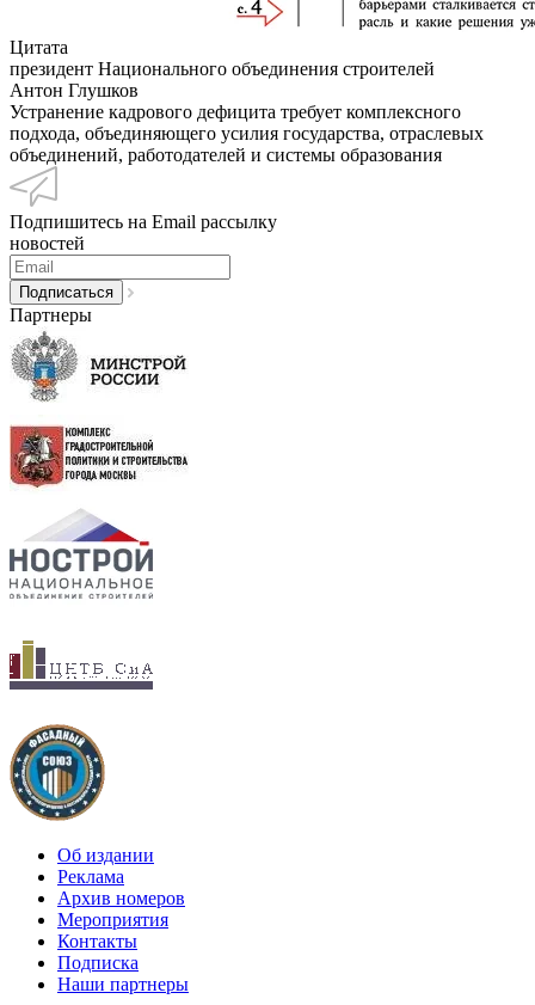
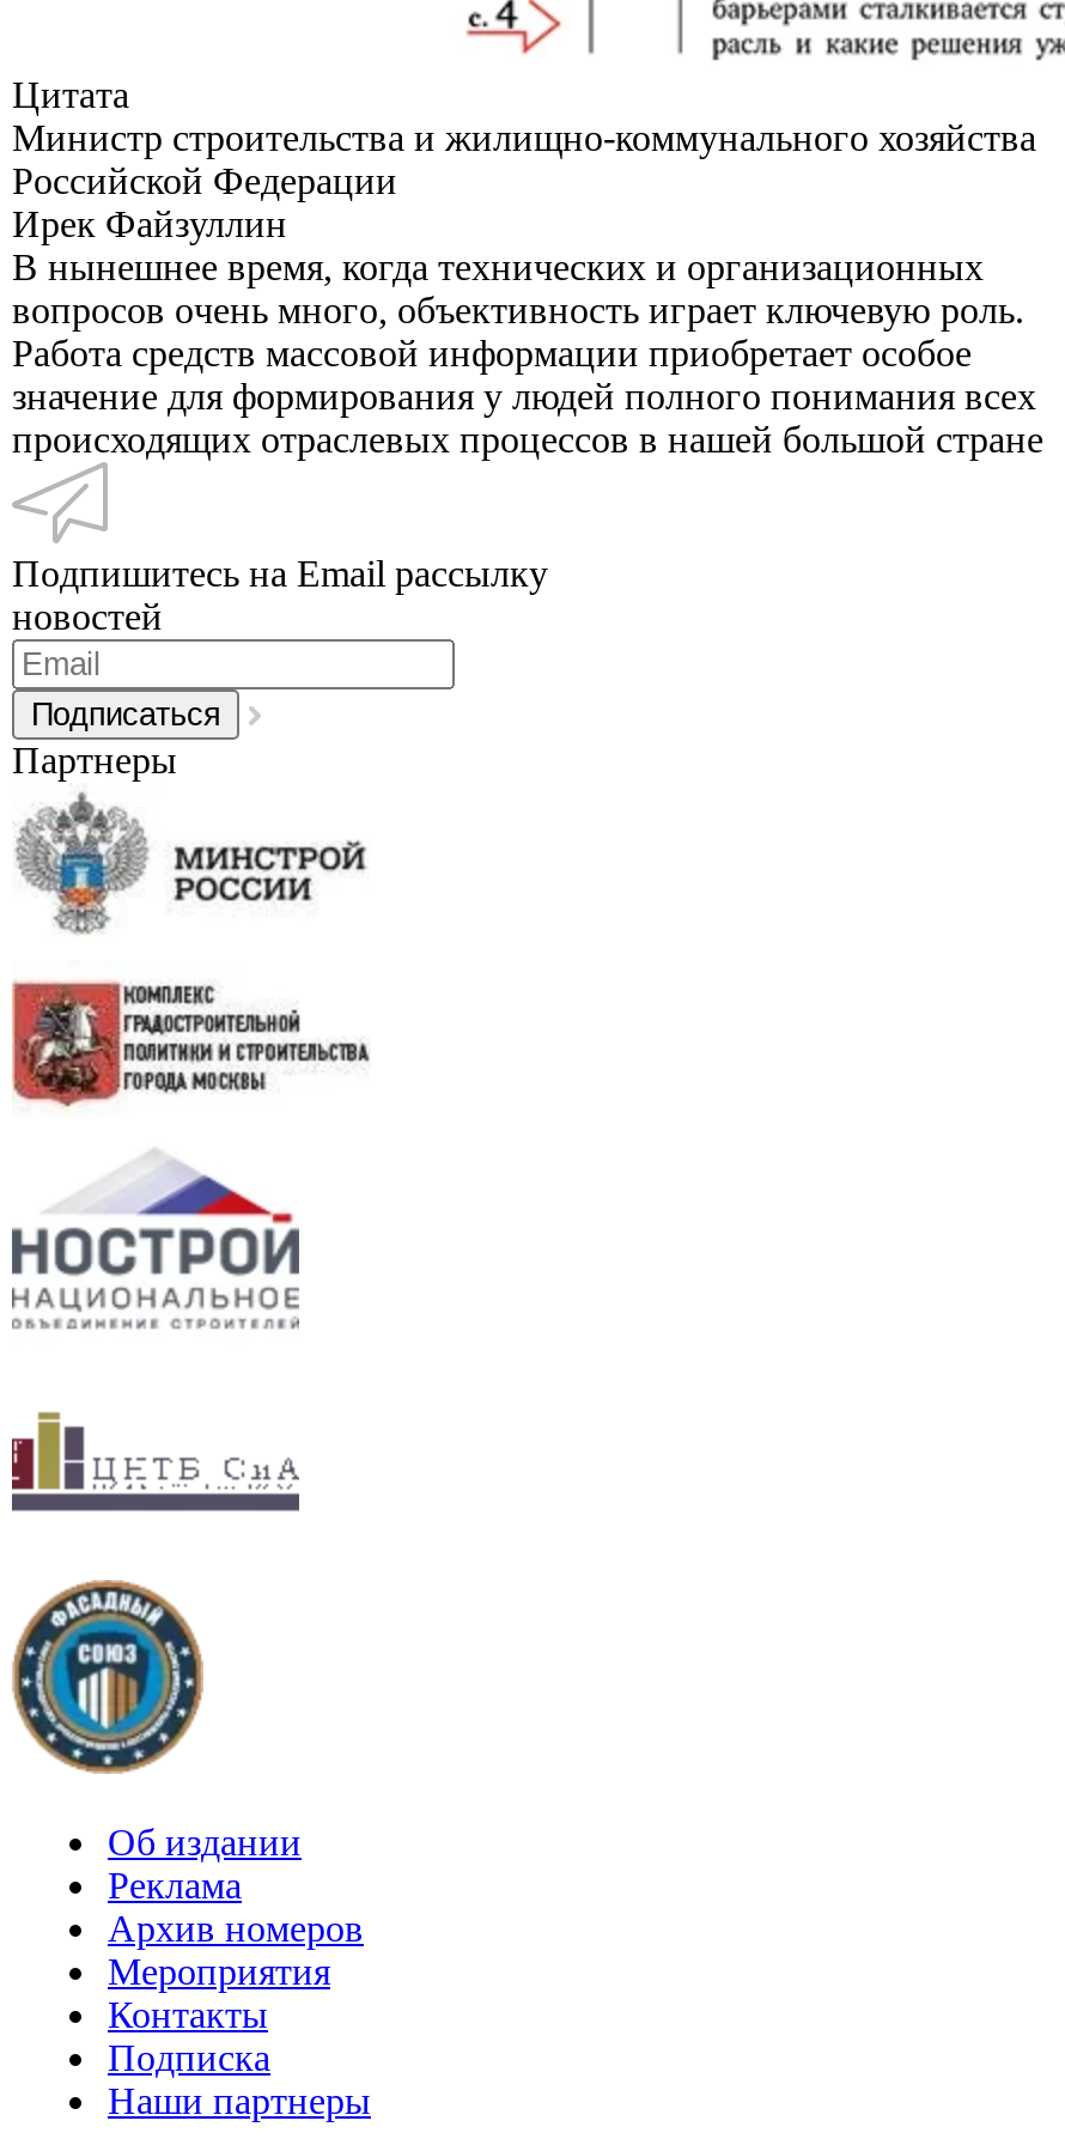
[10,59,484,165] президент Национального объединения строителей | Антон Глушков | Устранение кадрового дефицита требует комплексного | подхода, объединяющего усилия государства, отраслевых | объединений, работодателей и системы образования -> [12,118,1043,461] Министр строительства и жилищно-коммунального хозяйства | Российской Федерации | Ирек Файзуллин | В нынешнее время, когда технических и организационных | вопросов очень много, объективность играет ключевую роль. | Работа средств массовой информации приобретает особое | значение для формирования у людей полного понимания всех | происходящих отраслевых процессов в нашей большой стране

